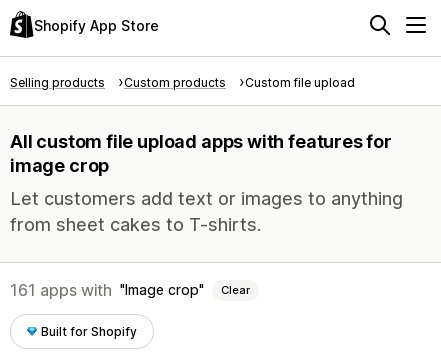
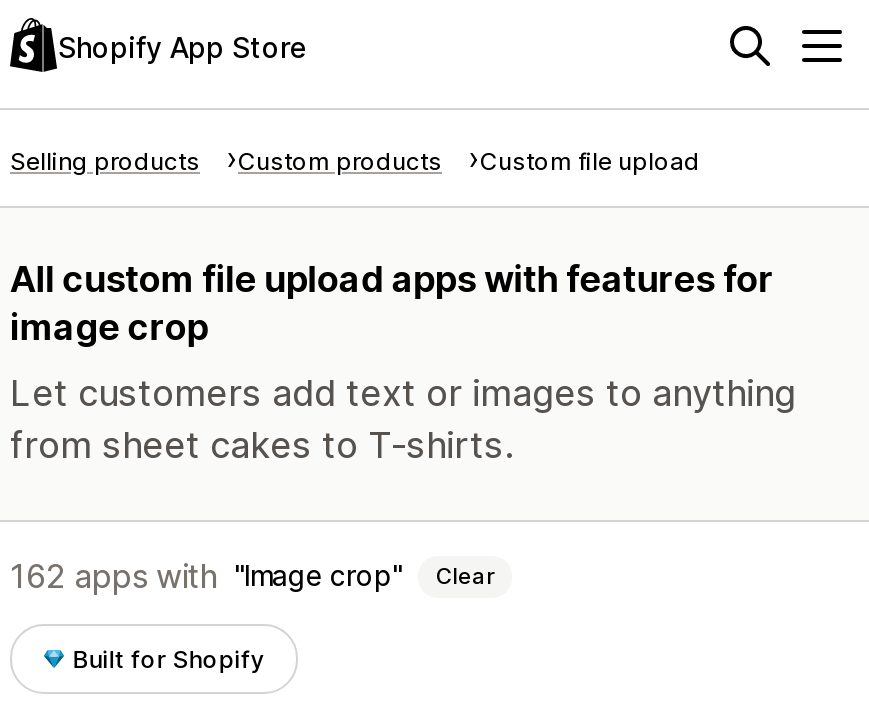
[10,280,250,300] 161 apps with Image crop Clear -> [10,556,494,596] 162 apps with Image crop Clear

